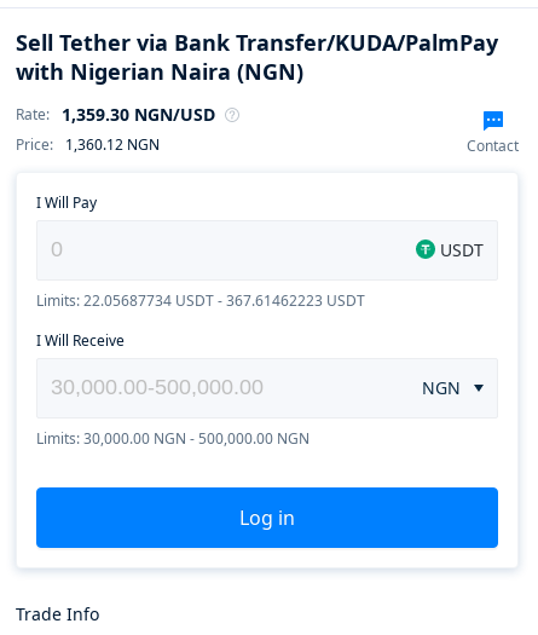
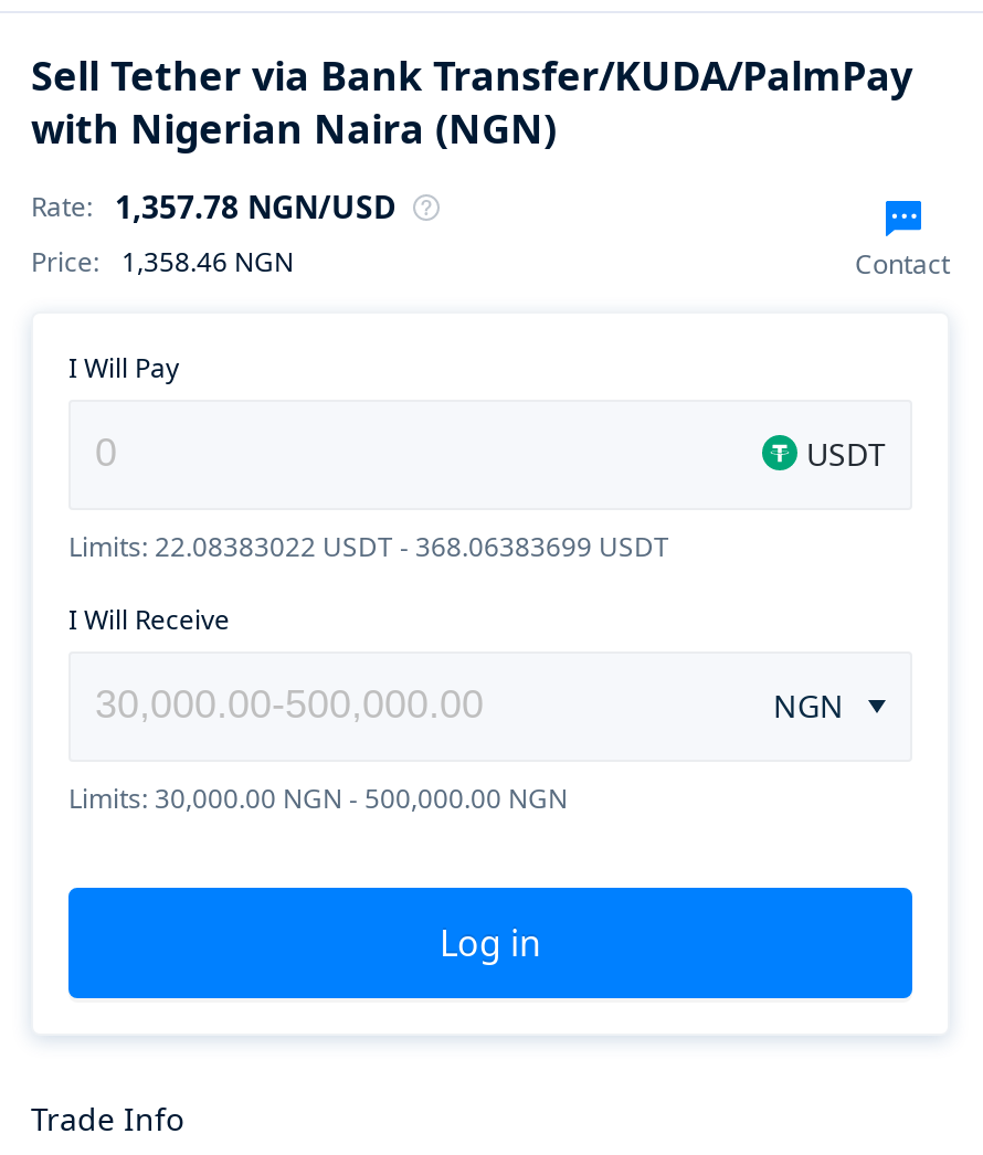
[16,103,215,126] Rate: 1,359.30 NGN/USD -> [31,186,395,227] Rate: 1,357.78 NGN/USD
[16,134,160,155] Price: 1,360.12 NGN -> [31,242,294,280] Price: 1,358.46 NGN
[36,290,365,311] Limits: 22.05687734 USDT - 367.61462223 USDT -> [68,527,669,565] Limits: 22.08383022 USDT - 368.06383699 USDT

